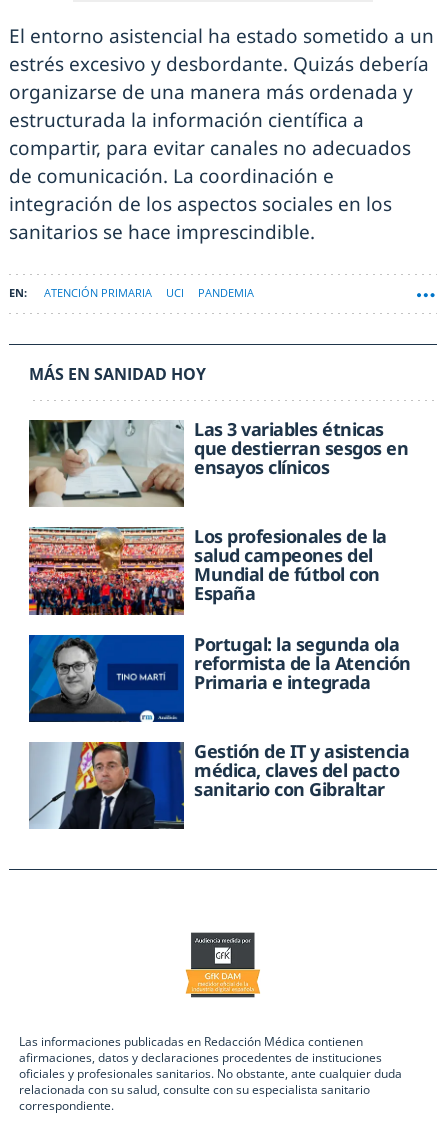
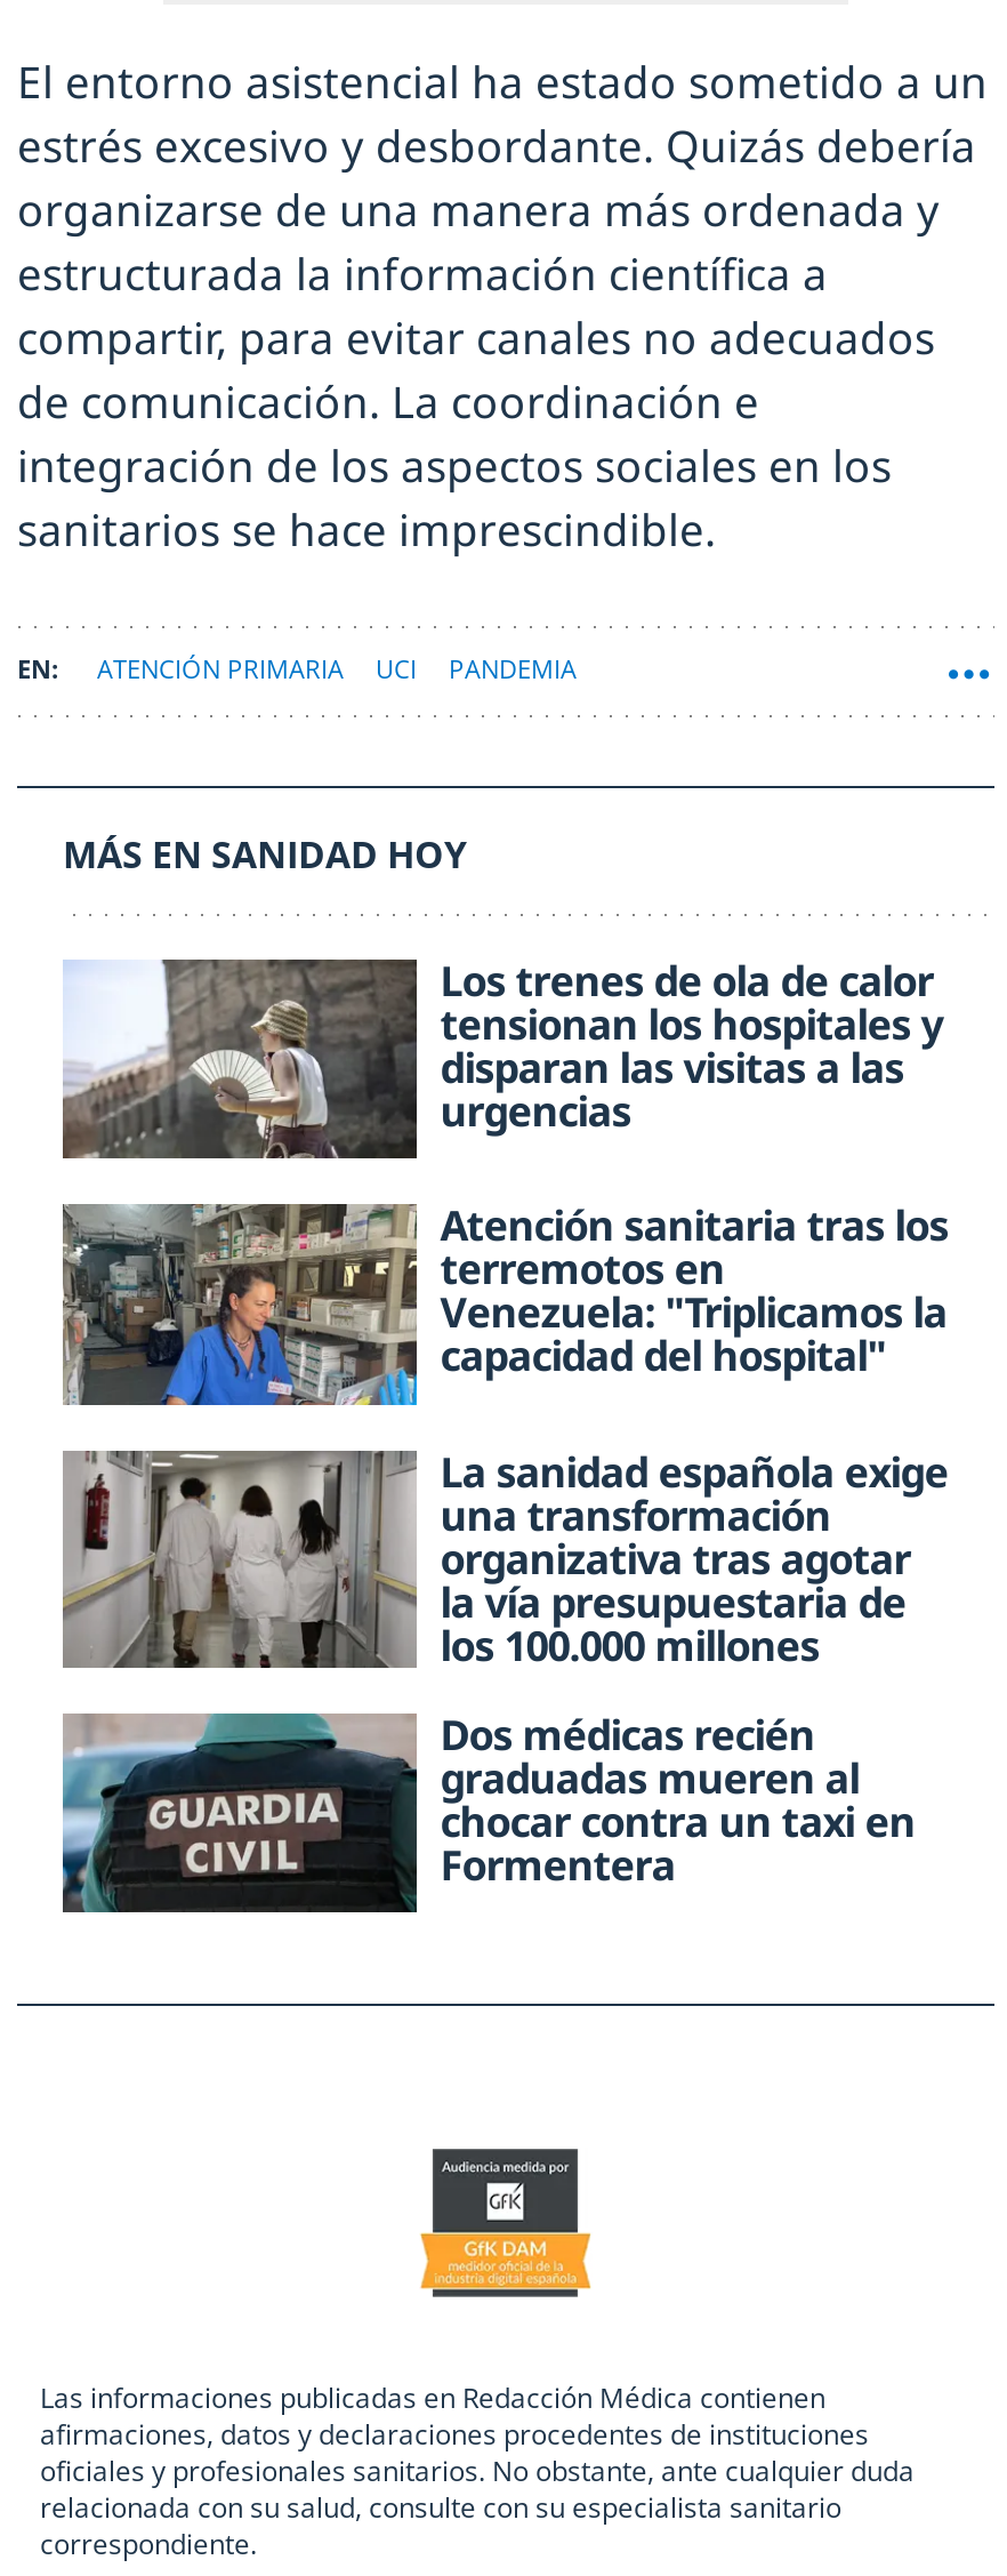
[28,417,408,507] [image] | Las 3 variables étnicas | que destierran sesgos en | ensayos clínicos -> [63,953,942,1158] [image] | Los trenes de ola de calor | tensionan los hospitales y | disparan las visitas a las | urgencias
[28,524,387,616] [image] | Los profesionales de la | salud campeones del | Mundial de fútbol con | España -> [63,1198,948,1407] [image] | Atención sanitaria tras los | terremotos en | Venezuela: "Triplicamos la | capacidad del hospital"
[28,632,411,723] [image] | Portugal: la segunda ola | reformista de la Atención | Primaria e integrada -> [61,1443,948,1672] [image] | La sanidad española exige | una transformación | organizativa tras agotar | la vía presupuestaria de | los 100.000 millones
[30,739,409,830] [image] | Gestión de IT y asistencia | médica, claves del pacto | sanitario con Gibraltar -> [61,1706,915,1915] [image] | Dos médicas recién | graduadas mueren al | chocar contra un taxi en | Formentera

